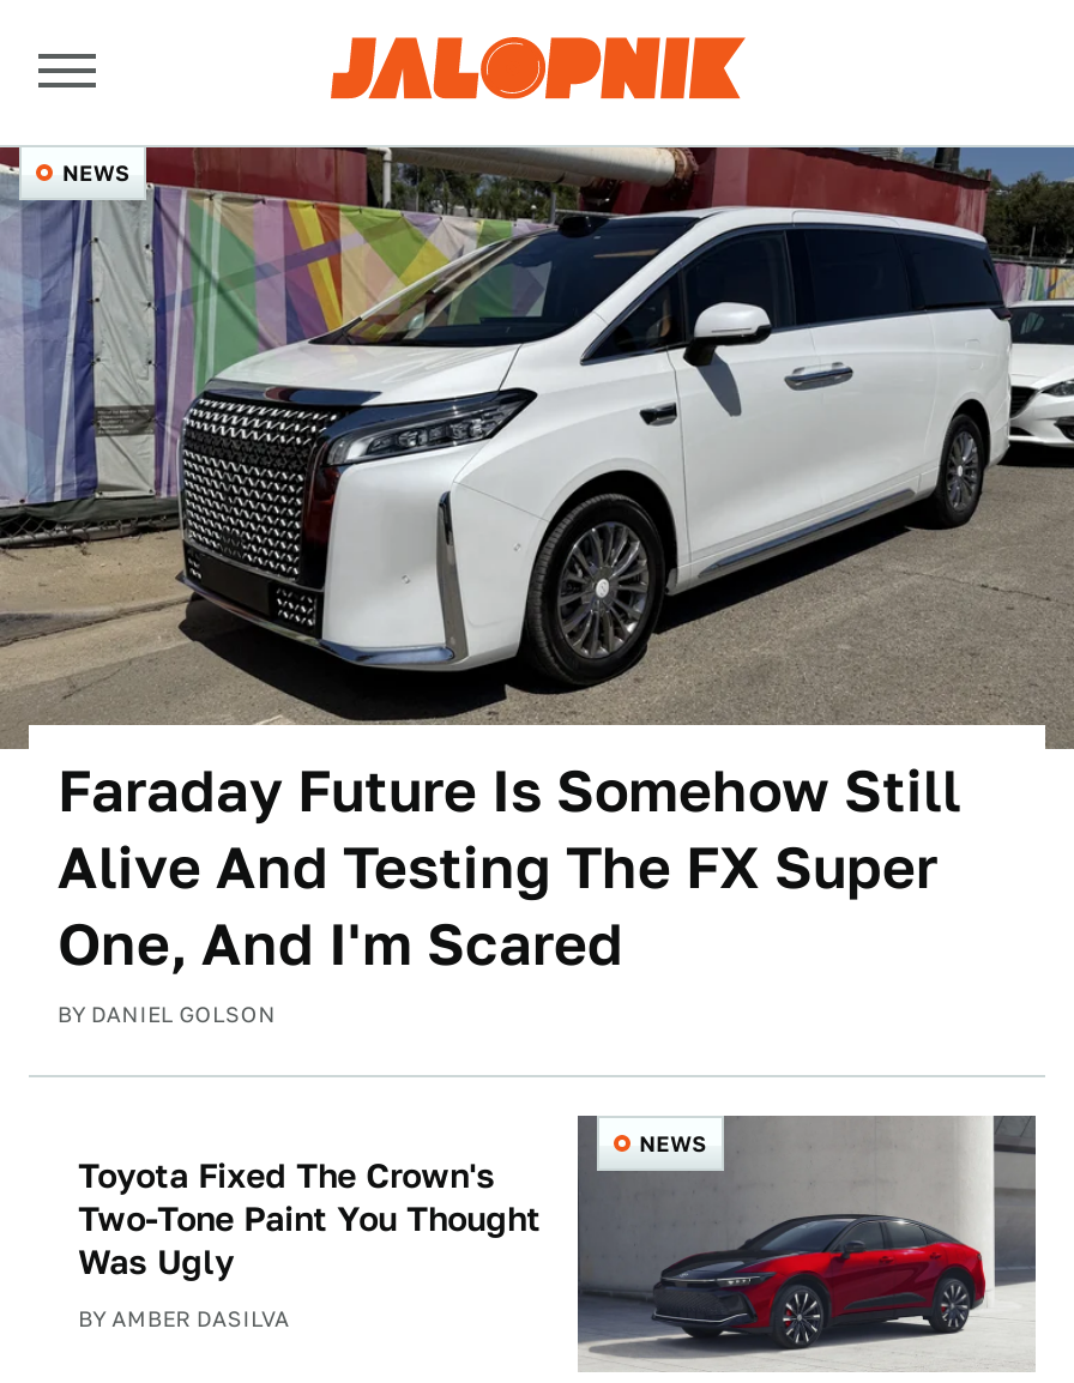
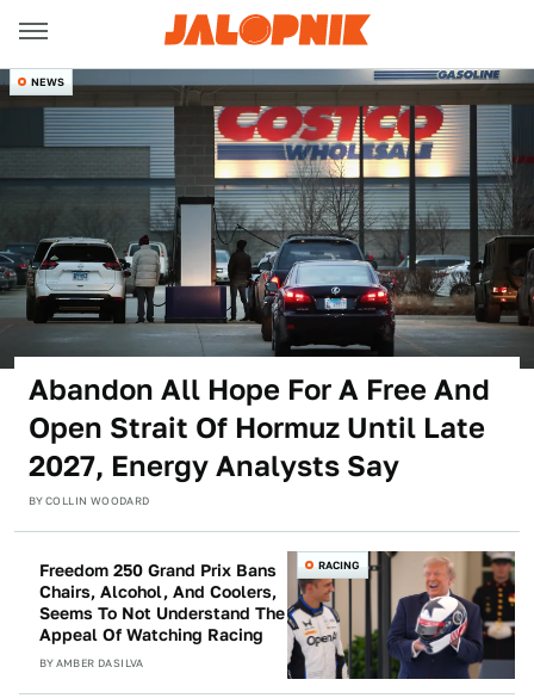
[7,145,1067,1026] [image] | Faraday Future Is Somehow Still | Alive And Testing The FX Super | One, And I'm Scared | BY DANIEL GOLSON -> [4,68,530,507] [image] | Abandon All Hope For A Free And | Open Strait Of Hormuz Until Late | 2027, Energy Analysts Say | BY COLLIN WOODARD
[78,1116,1036,1372] [image] | NEWS | Toyota Fixed The Crown's | Two-Tone Paint You Thought | Was Ugly -> [39,551,516,688] [image] | RACING | Freedom 250 Grand Prix Bans | Chairs, Alcohol, And Coolers, | Seems To Not Understand The | Appeal Of Watching Racing

